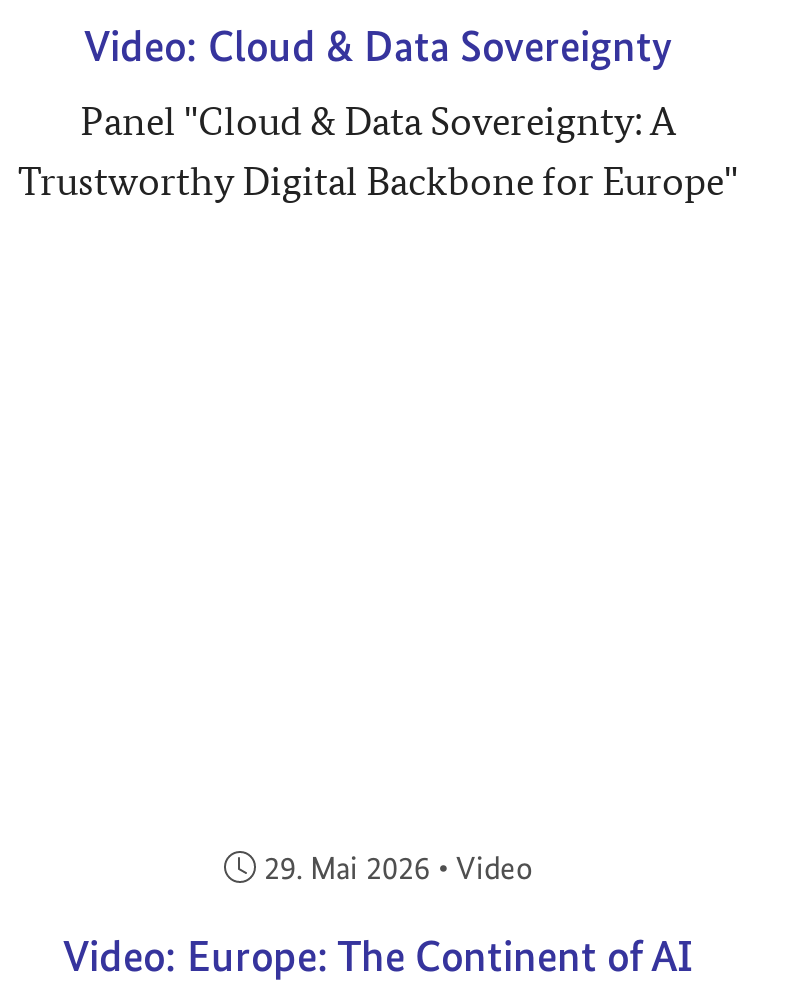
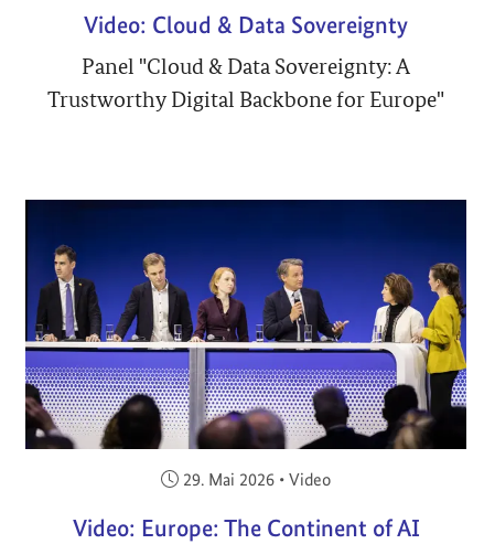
none -> [24,199,467,450] [image]

